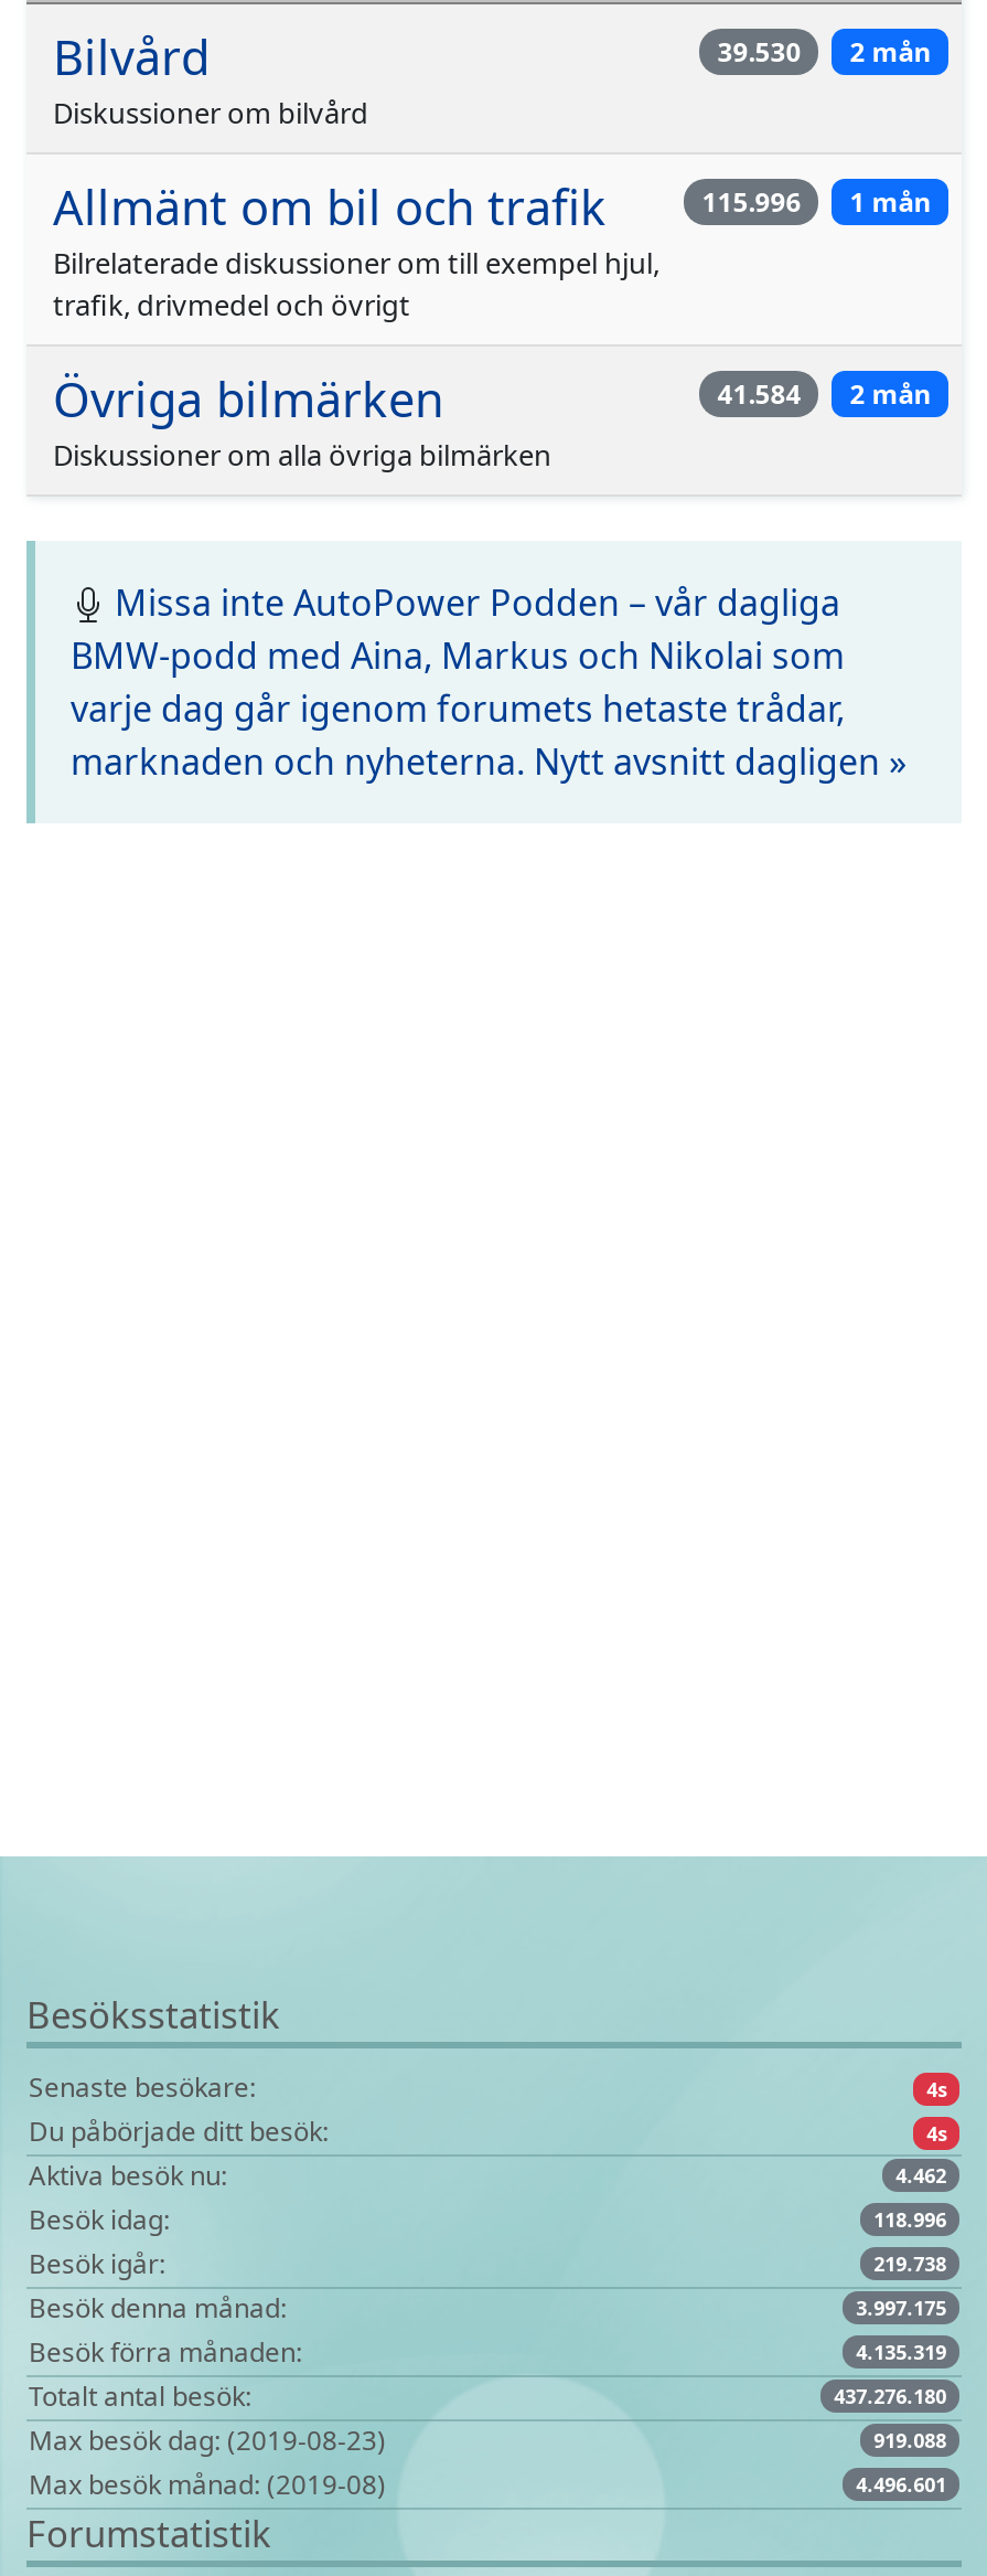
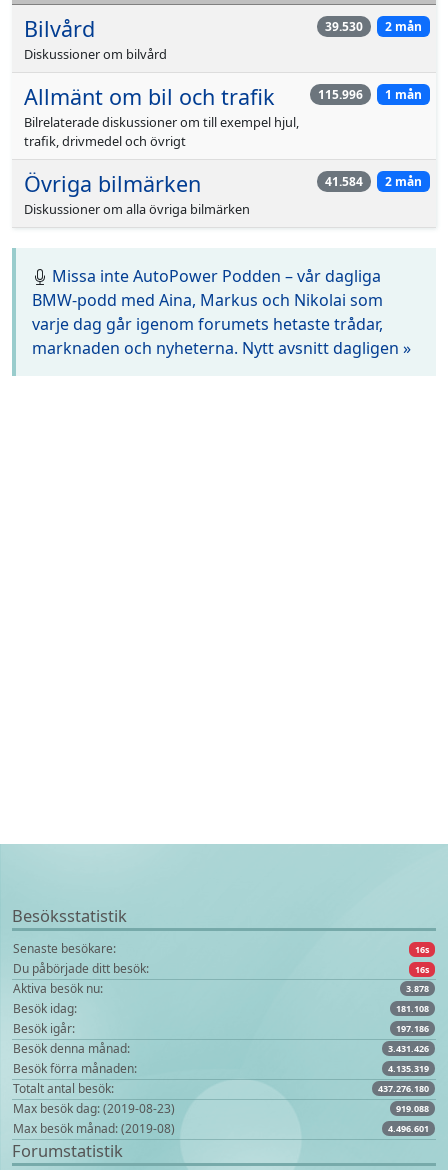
[927,2074,947,2103] 4s -> [415,943,429,956] 16s
[927,2118,947,2147] 4s -> [415,963,429,976] 16s
[896,2161,947,2189] 4.462 -> [406,982,429,995] 3.878
[874,2205,947,2233] 118.996 -> [396,1002,429,1015] 181.108
[874,2249,947,2278] 219.738 -> [396,1022,429,1035] 197.186
[856,2293,947,2322] 3.997.175 -> [388,1042,429,1055] 3.431.426

